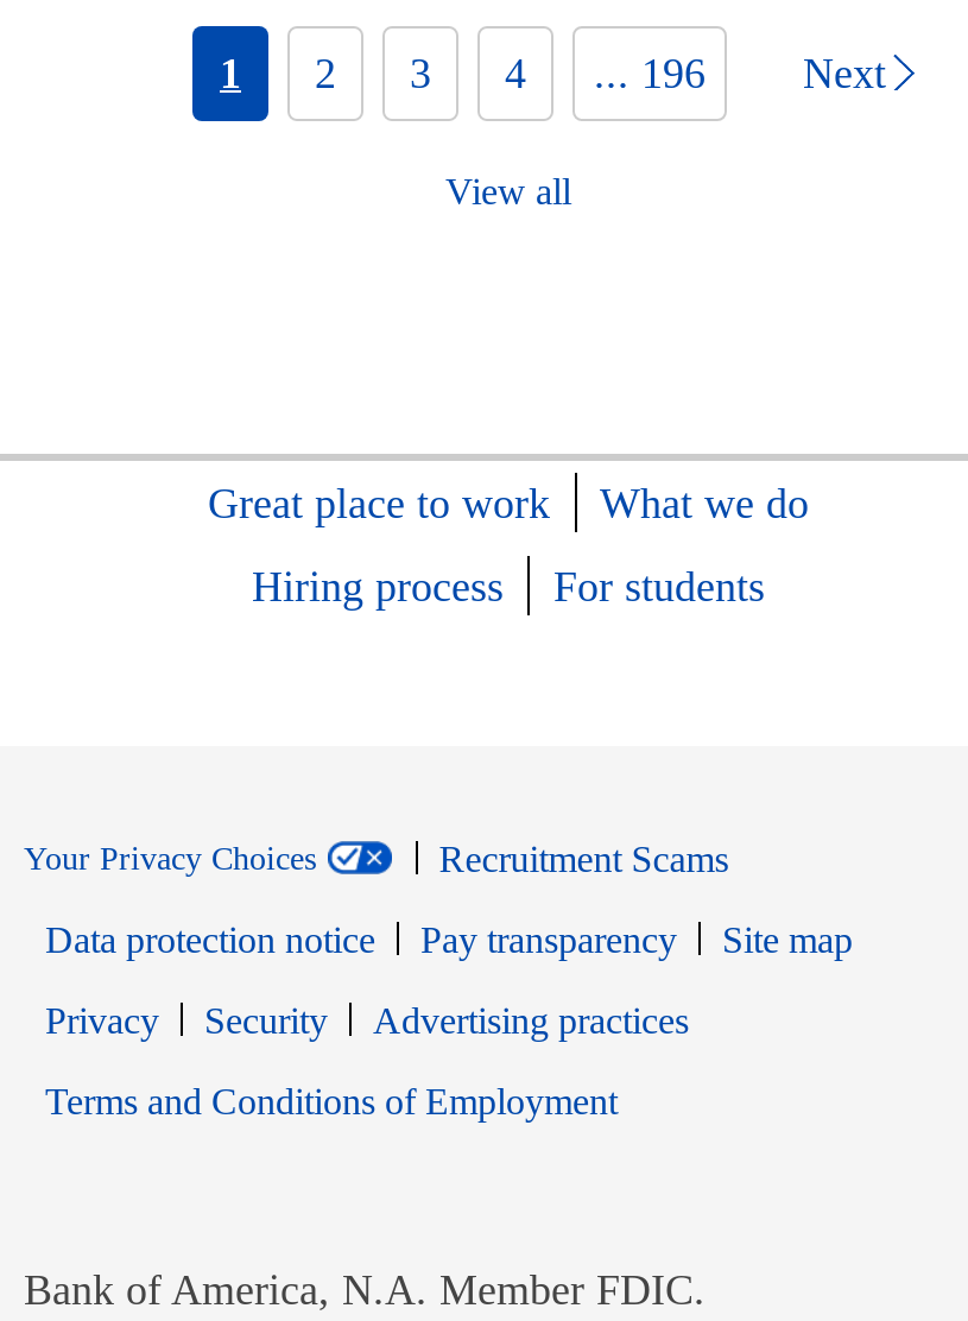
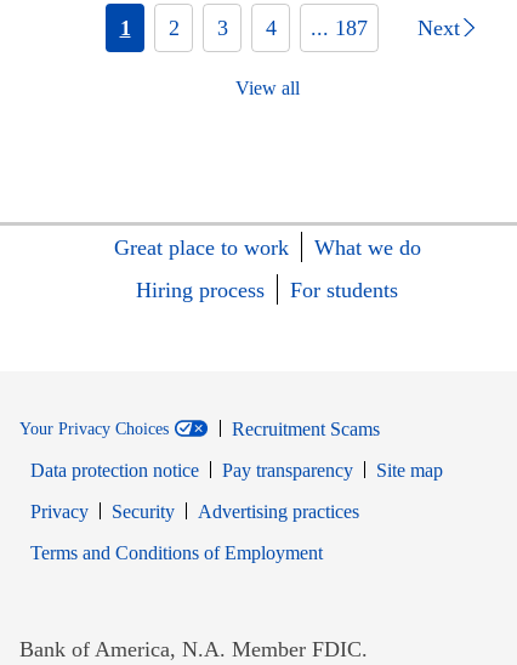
[220,49,706,96] 1 2 3 4 ... 196 -> [120,15,368,39] 1 2 3 4 ... 187

